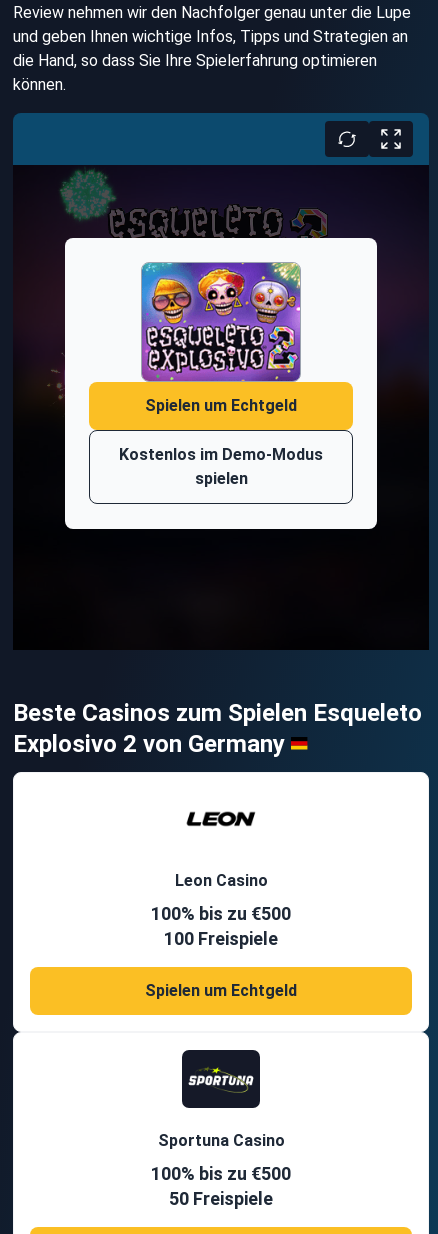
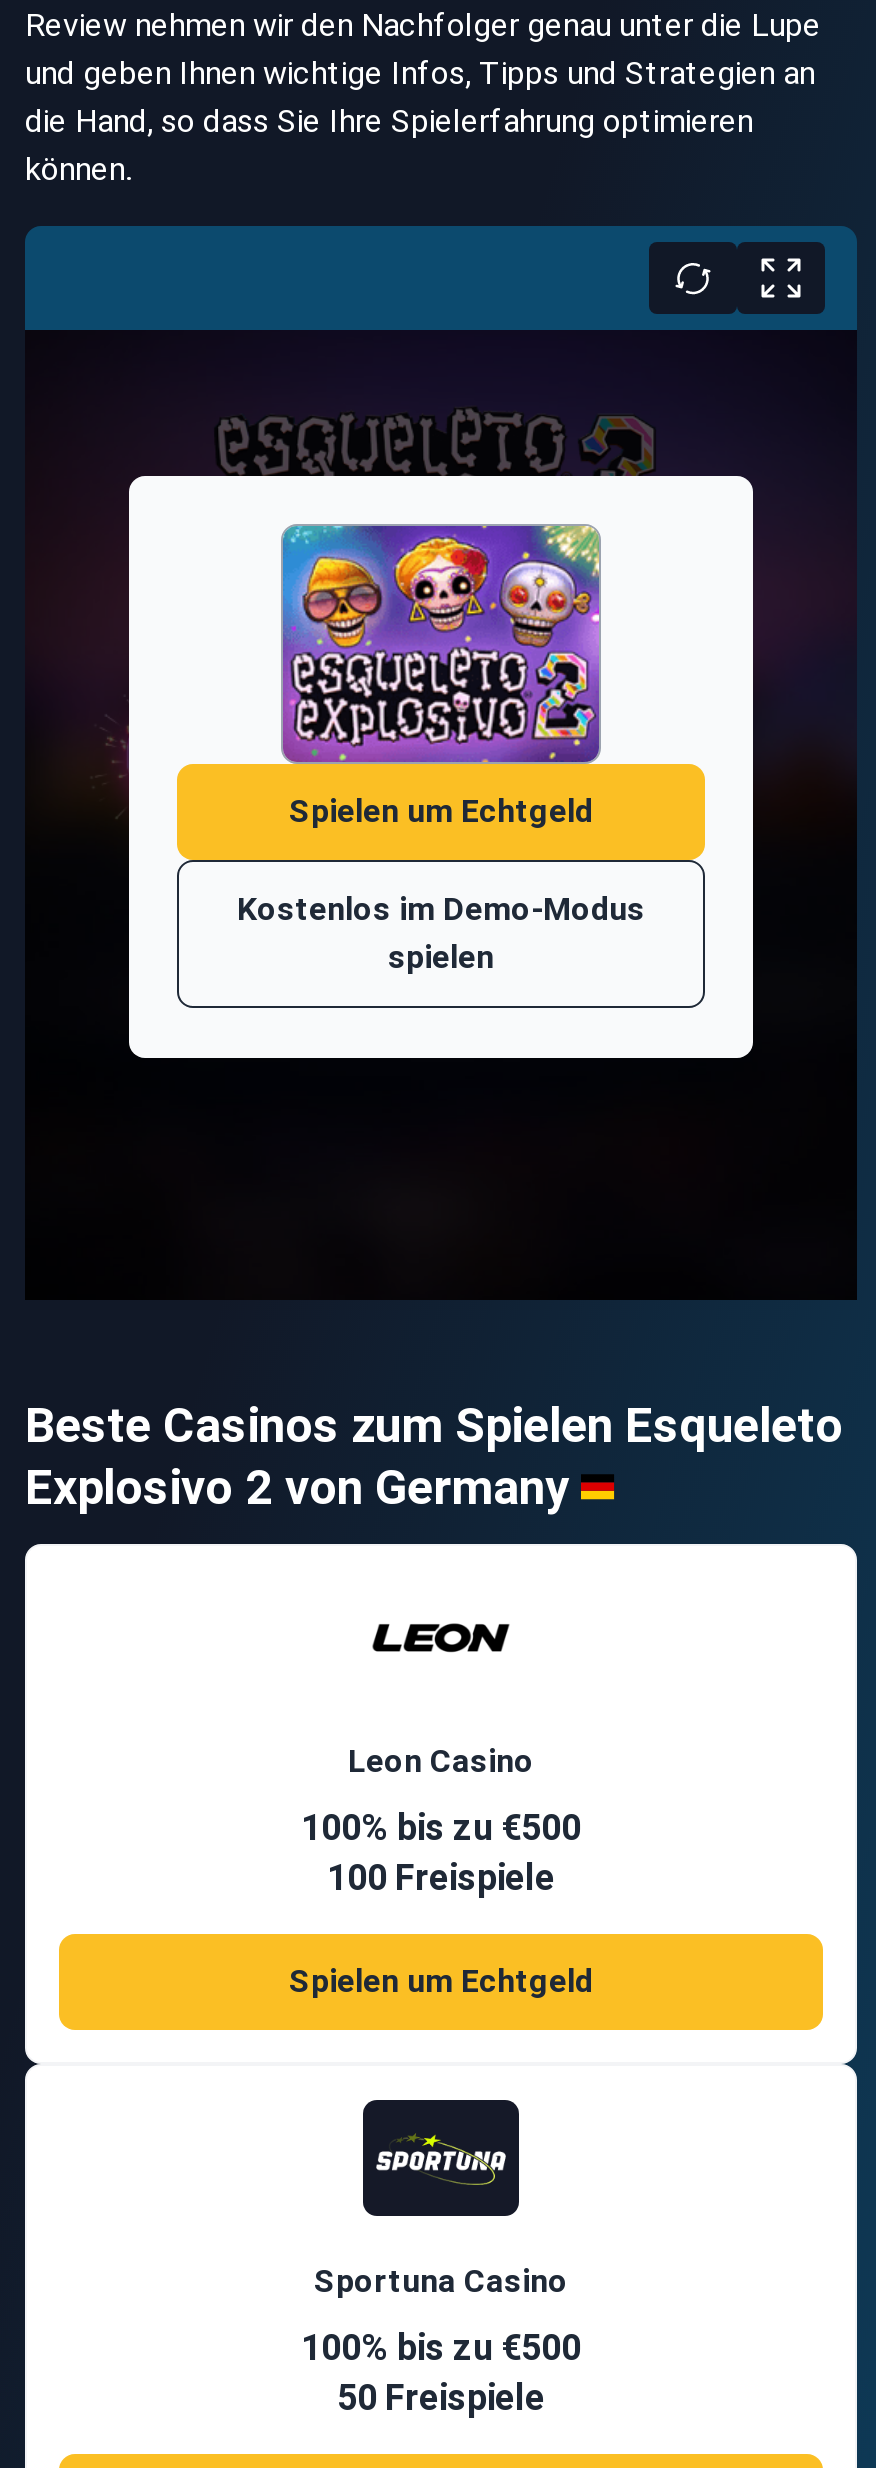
[60,169,116,220] [image] -> none

